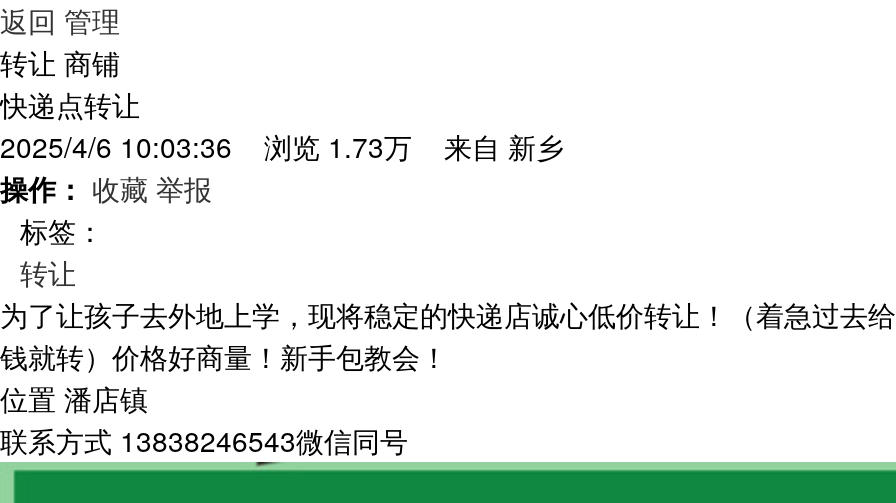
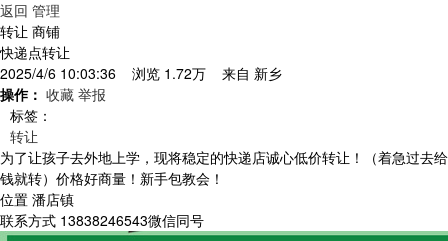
[0,126,564,166] 2025/4/6 10:03:36 浏览 1.73万 来自新乡 -> [0,63,282,83] 2025/4/6 10:03:36 浏览 1.72万 来自新乡

